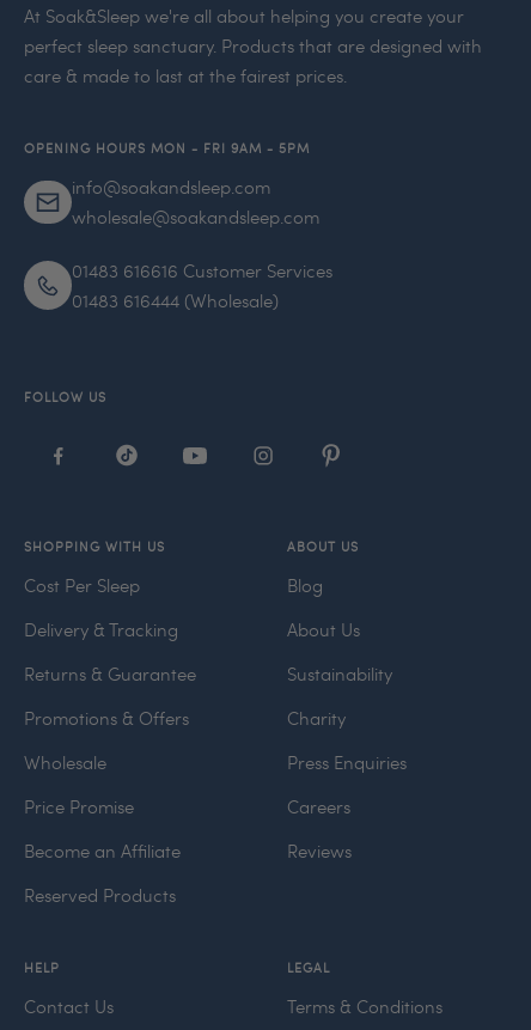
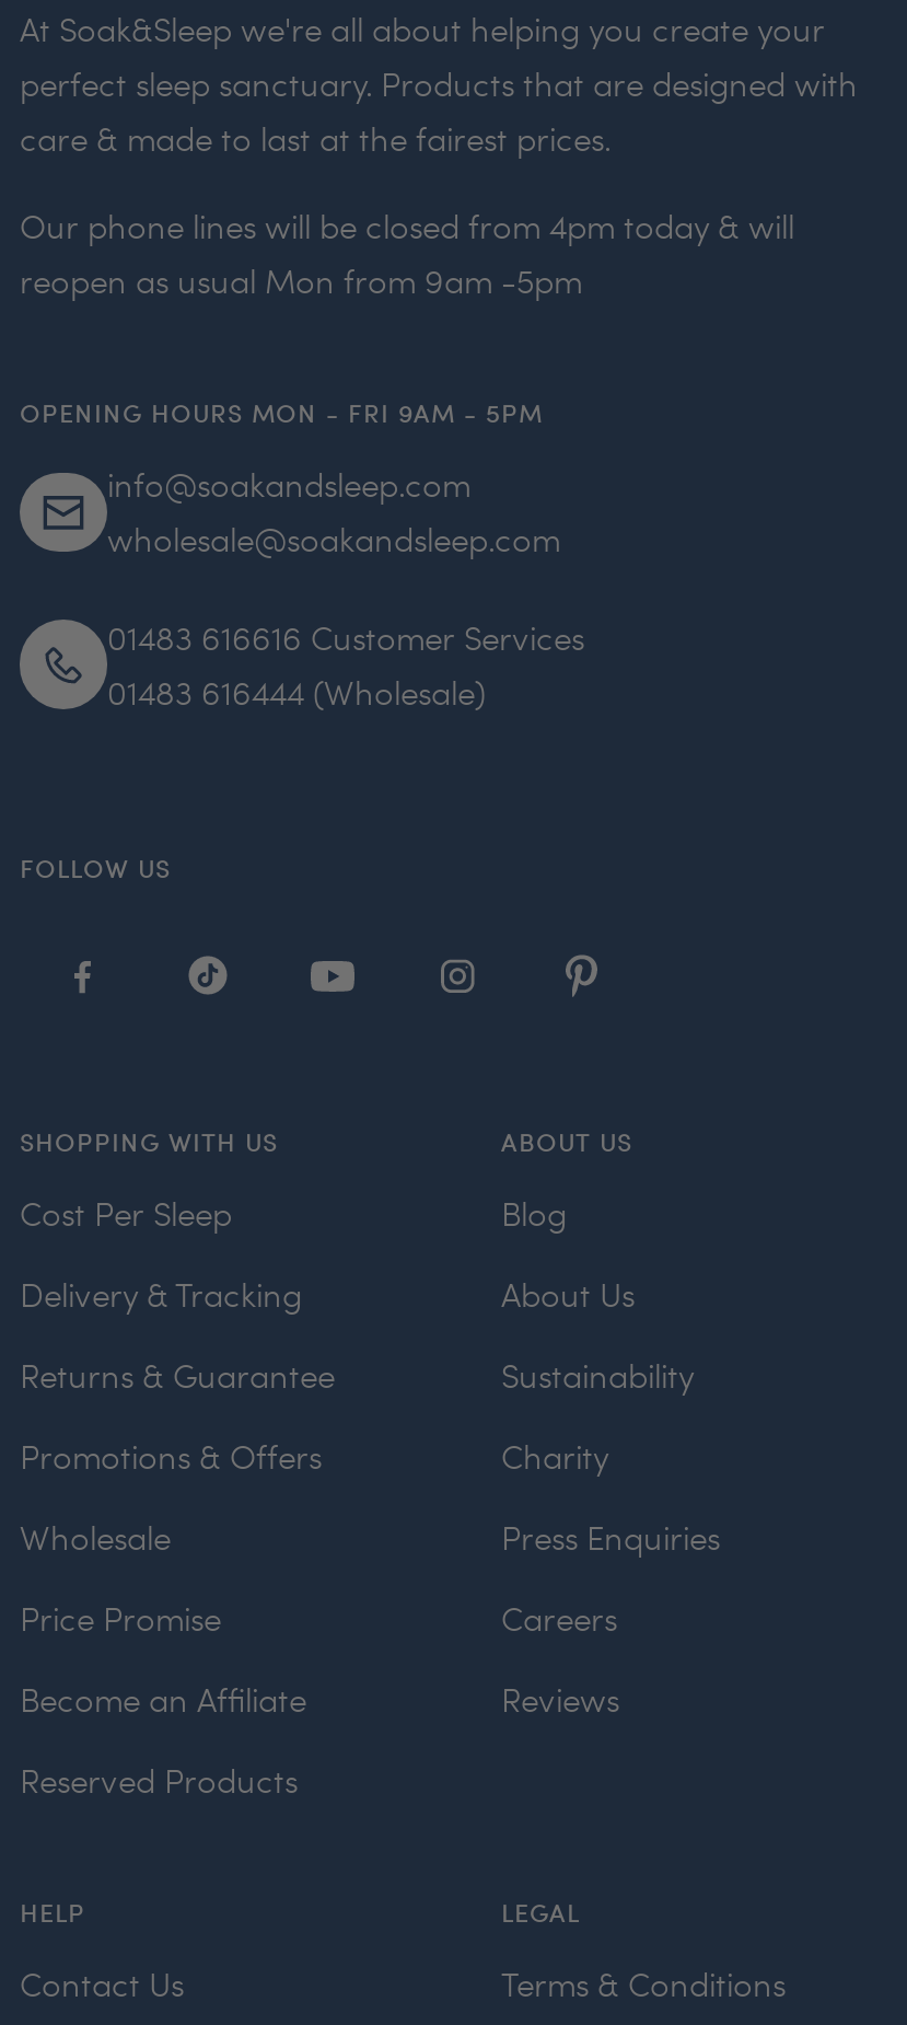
none -> [20,203,794,302] Our phone lines will be closed from 4pm today & will | reopen as usual Mon from 9am -5pm

